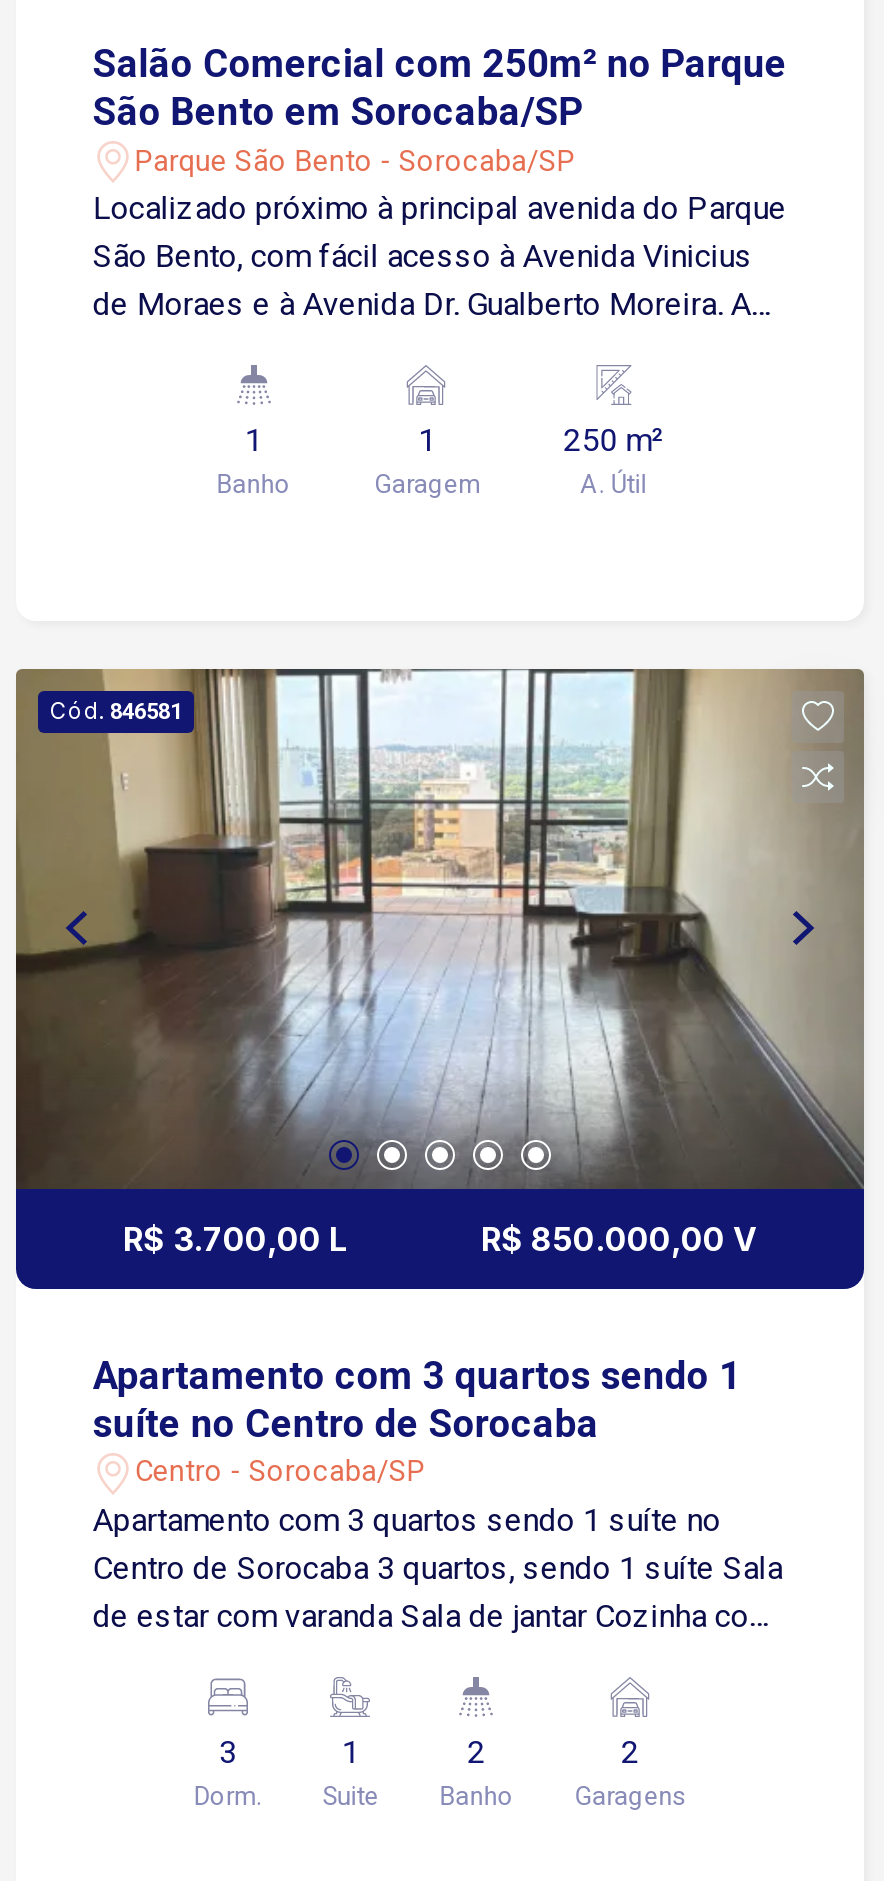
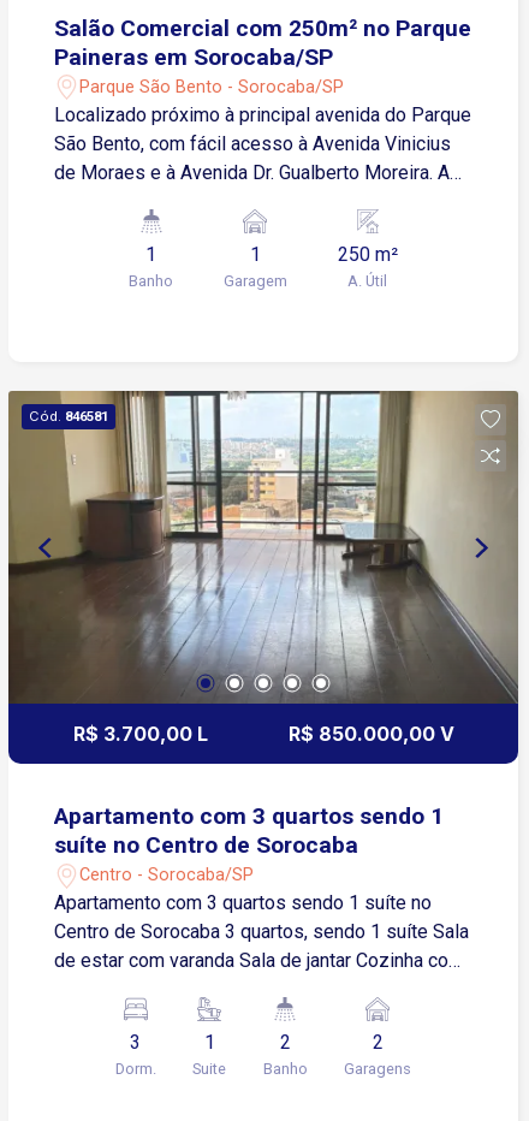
[93,89,583,135] São Bento em Sorocaba/SP -> [55,43,334,71] Paineras em Sorocaba/SP

